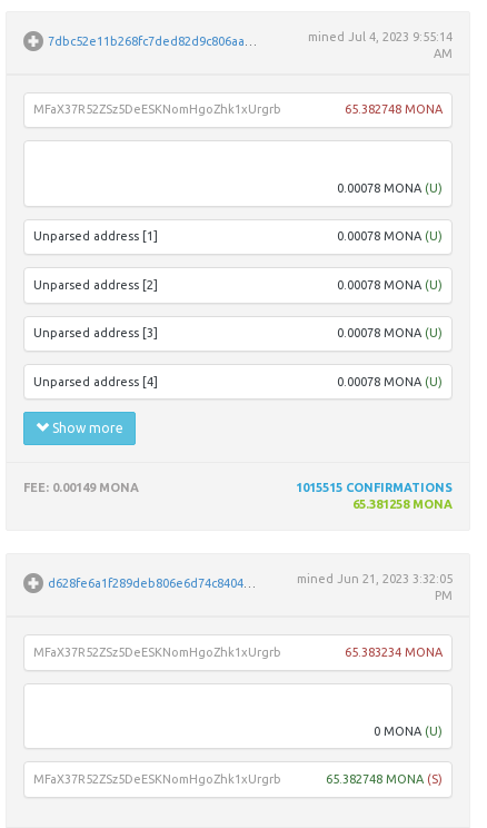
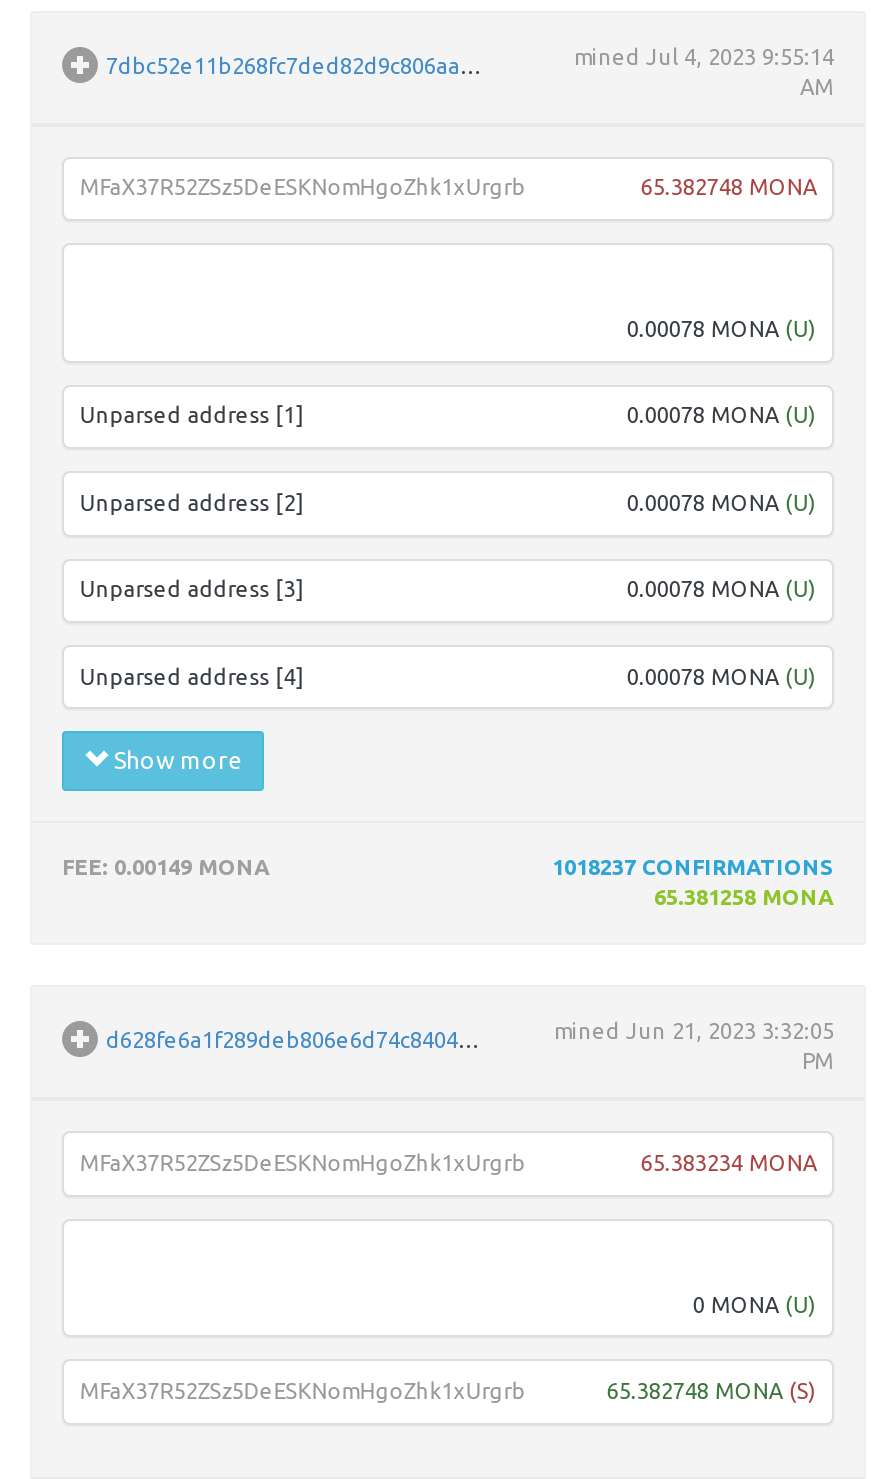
[296,481,453,494] 1015515 CONFIRMATIONS -> [552,855,834,879] 1018237 CONFIRMATIONS

